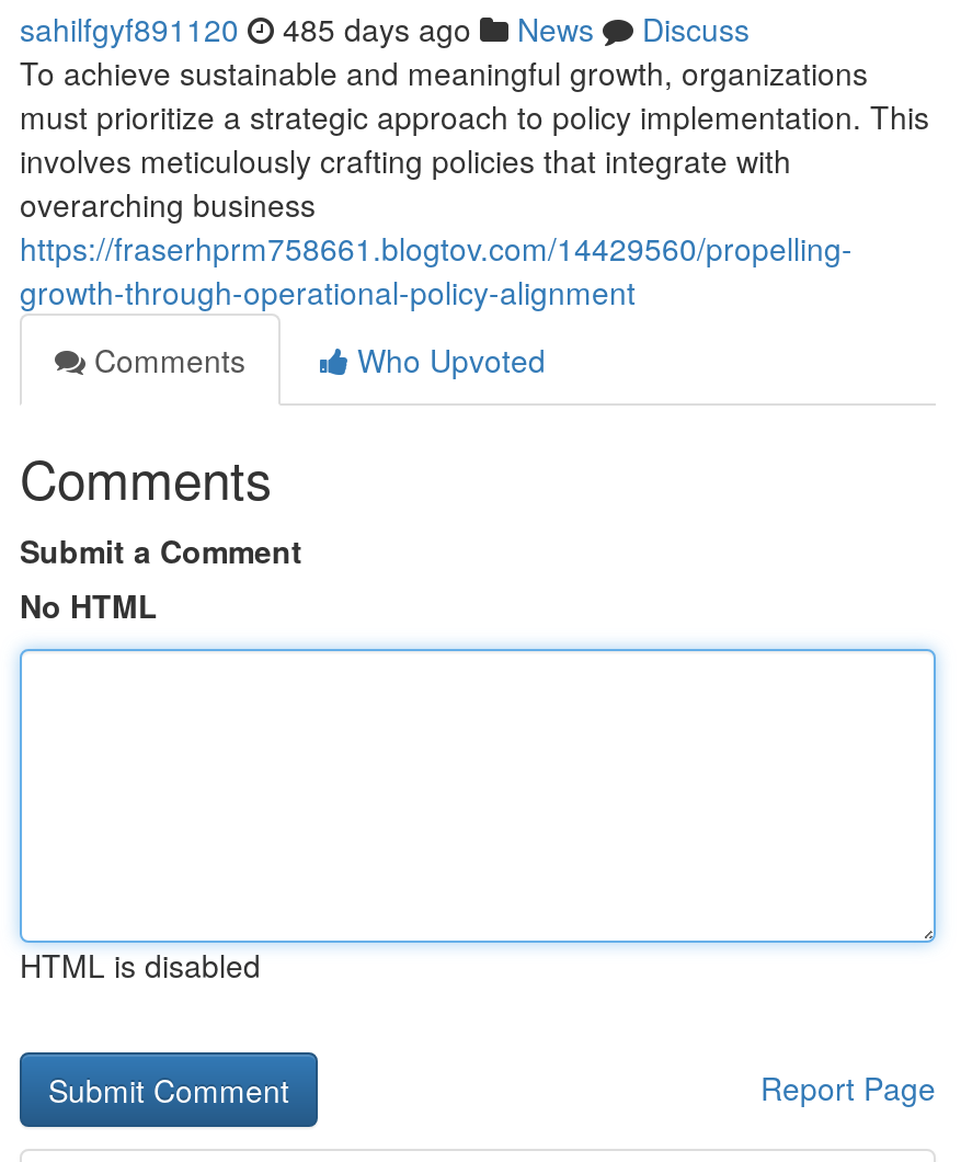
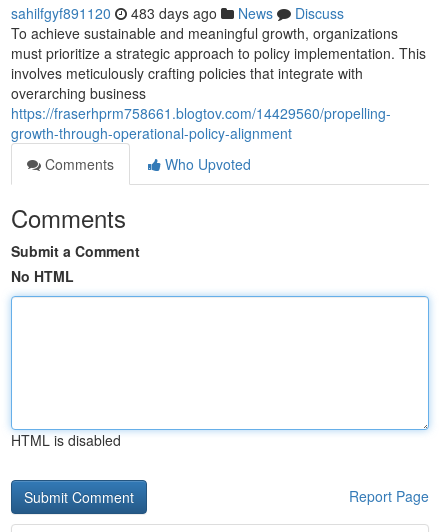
[20,7,750,50] sahilfgyf891120 485 days ago News Discuss -> [11,3,344,23] sahilfgyf891120 483 days ago News Discuss

